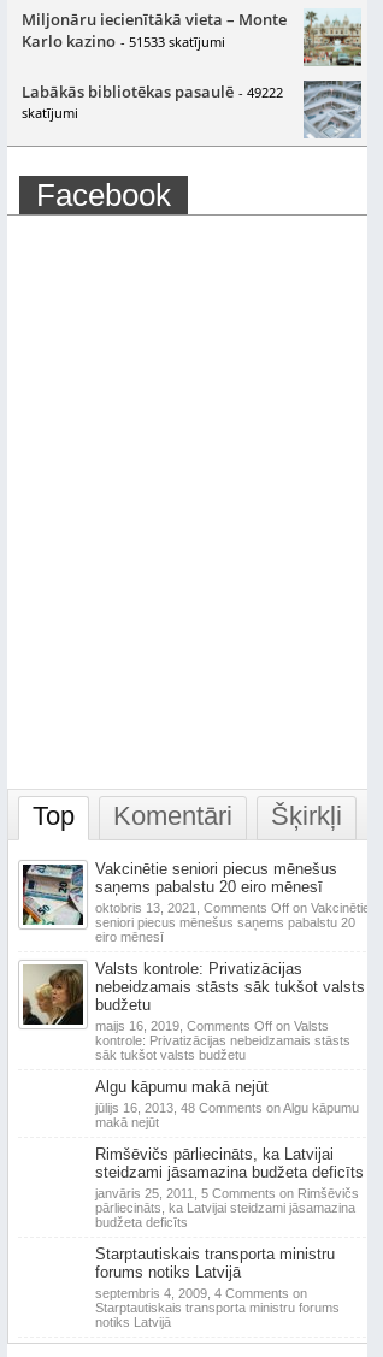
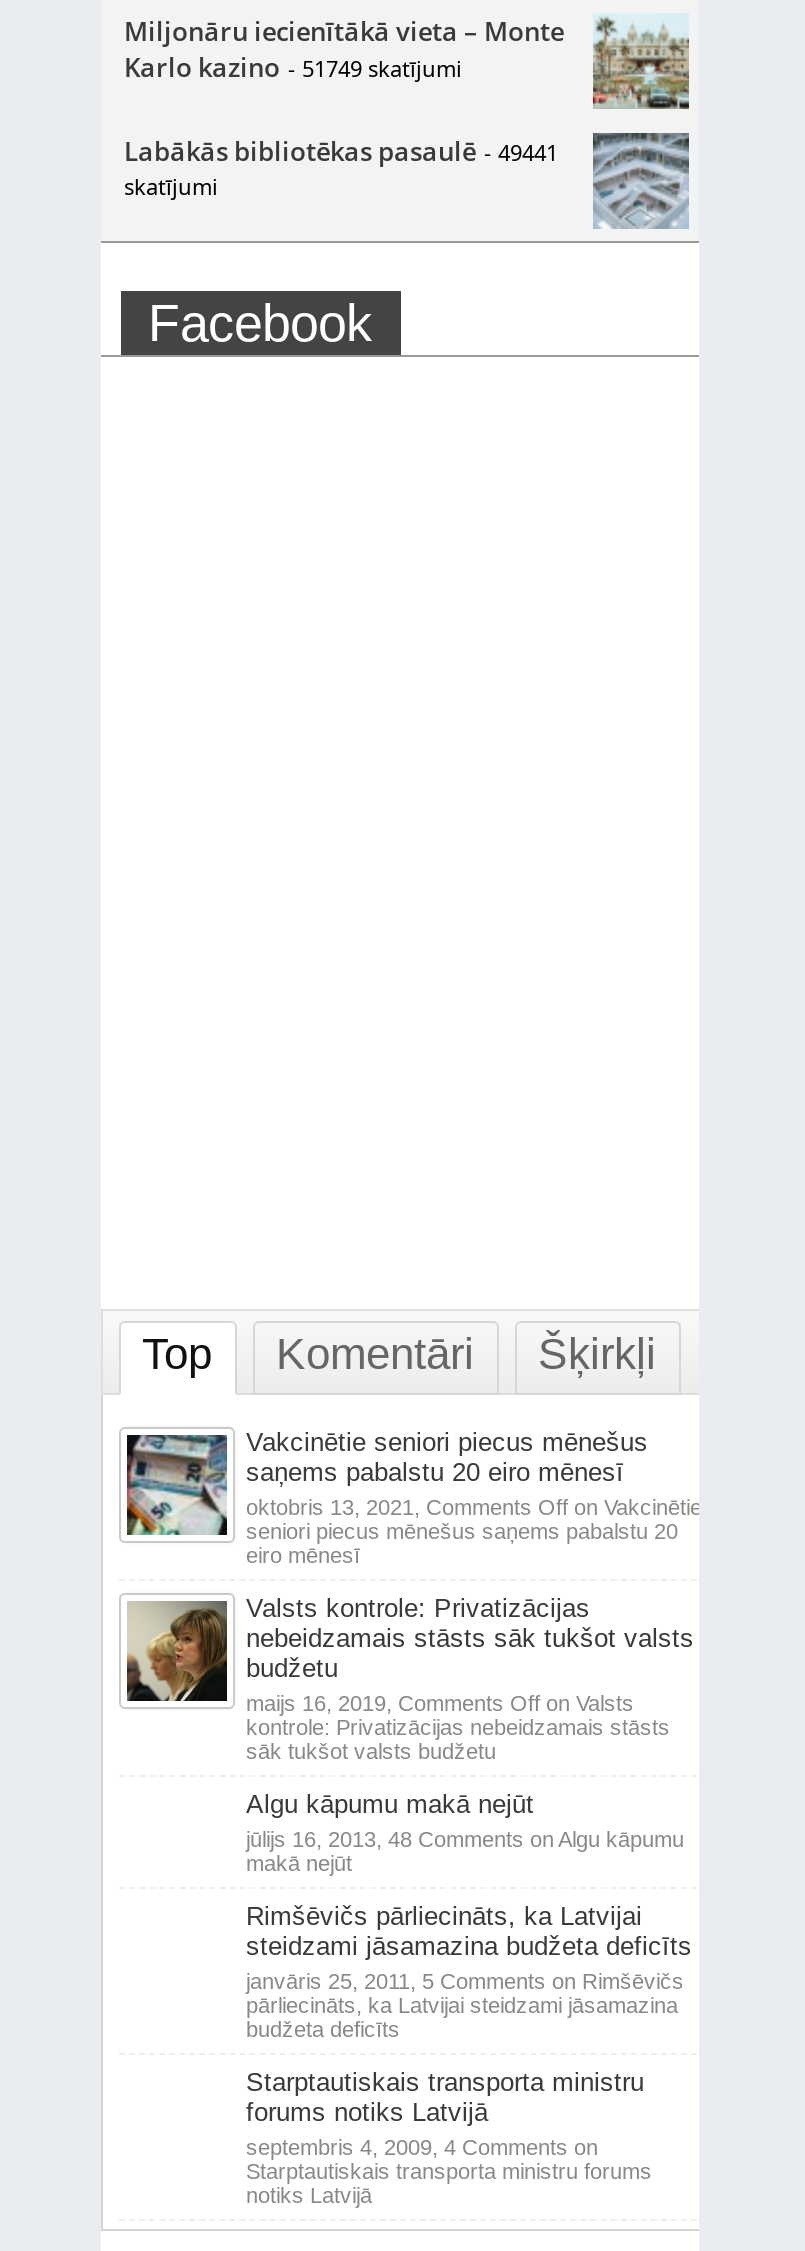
[21,30,225,52] Karlo kazino - 51533 skatījumi -> [124,49,462,85] Karlo kazino - 51749 skatījumi
[21,81,282,102] Labākās bibliotēkas pasaulē - 49222 -> [124,133,558,169] Labākās bibliotēkas pasaulē - 49441

